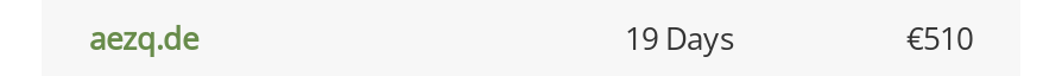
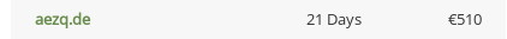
[625,17,734,59] 19 Days -> [306,8,361,30] 21 Days

